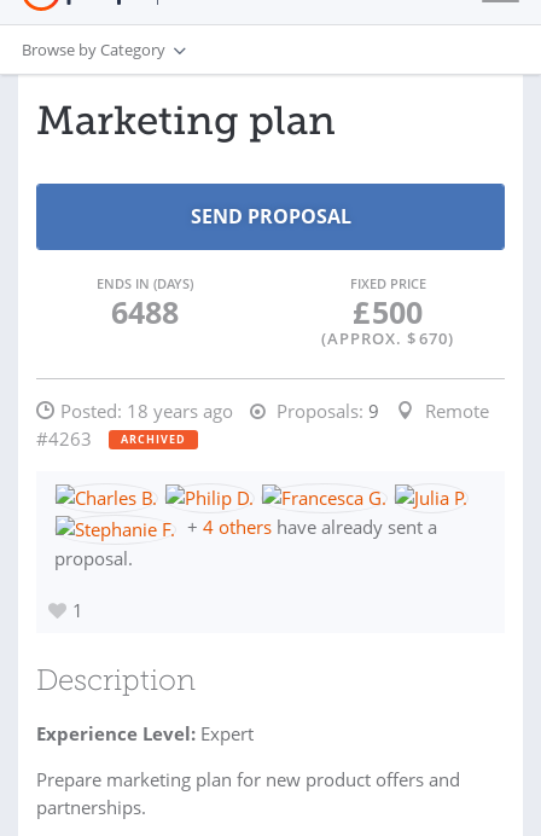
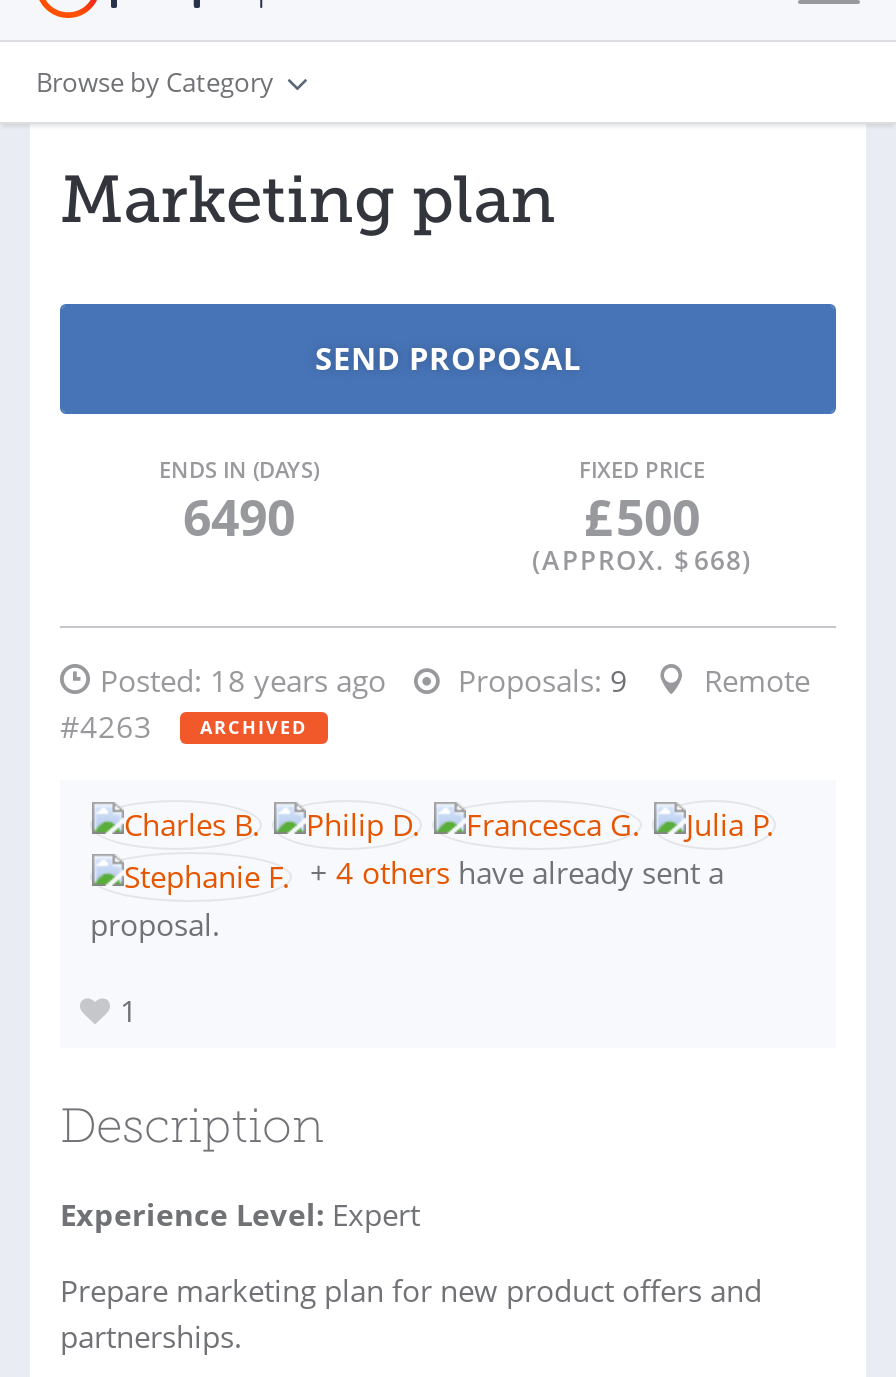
[110,291,178,332] 6488 -> [183,482,295,550] 6490
[321,327,454,349] (APPROX. $ 670) -> [532,542,752,578] (APPROX. $ 668)

